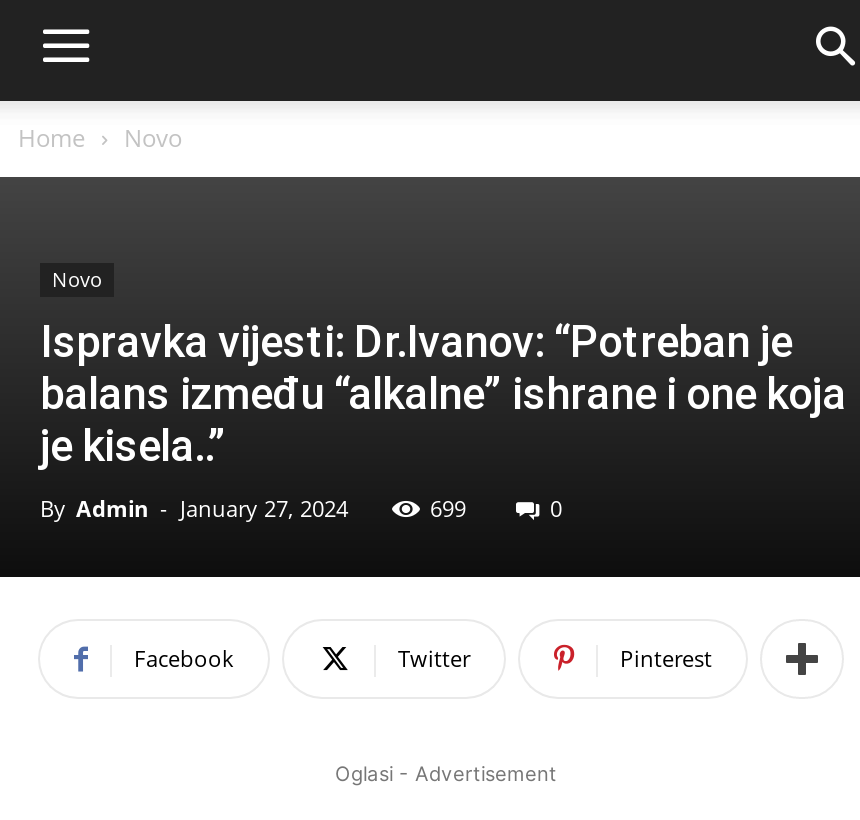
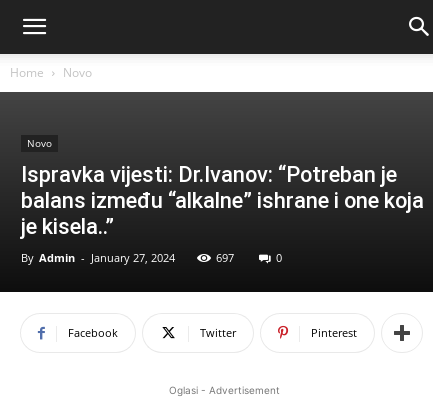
[430,493,466,523] 699 -> [216,250,234,265] 697

